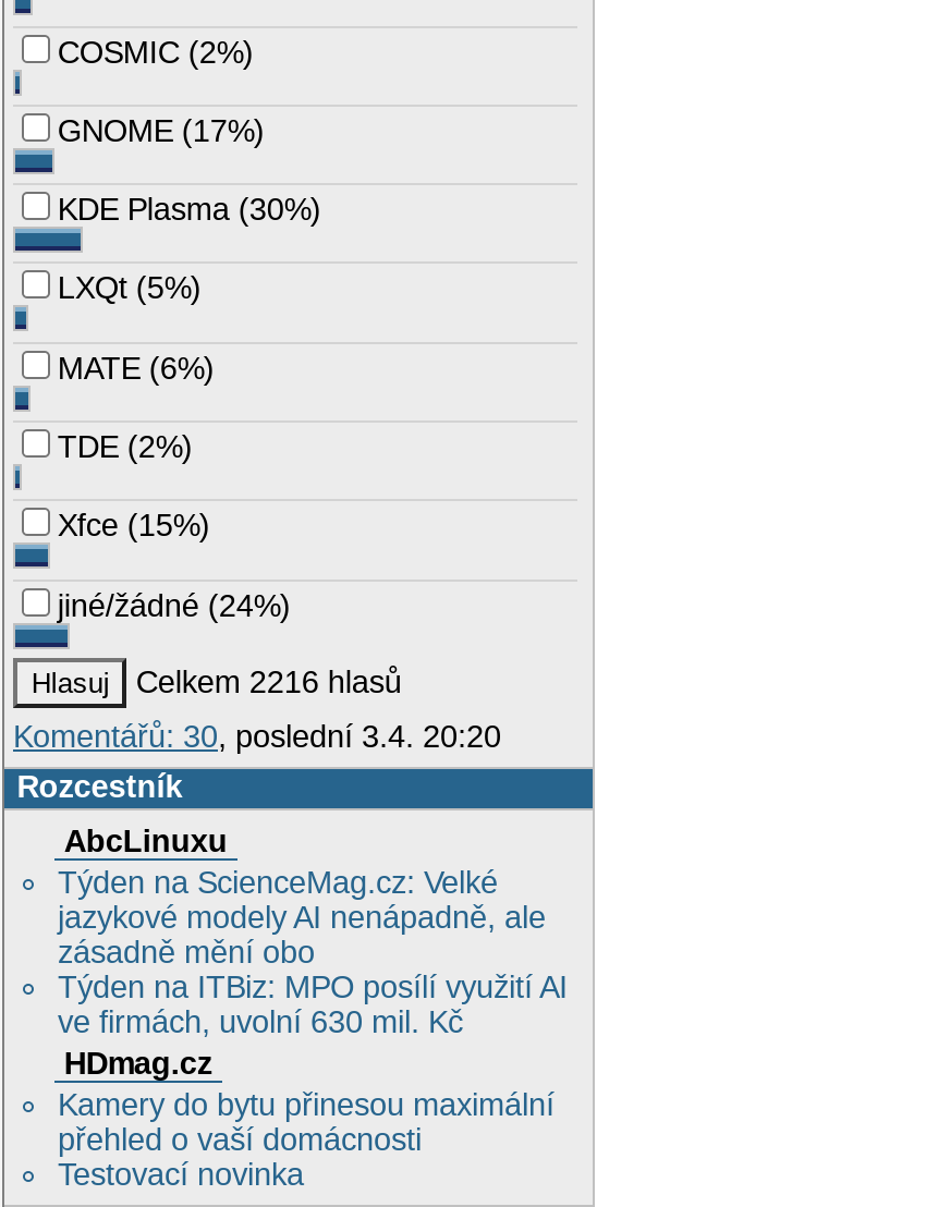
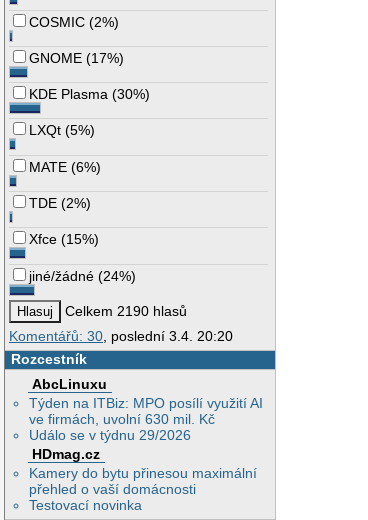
[127,665,402,700] Celkem 2216 hlasů -> [61,303,187,319] Celkem 2190 hlasů
[58,865,546,969] Týden na ScienceMag.cz: Velké | jazykové modely AI nenápadně, ale | zásadně mění obo -> none
moved [58,969,568,1039] -> [29,395,263,427]: Týden na ITBiz: MPO posílí využití AI | ve firmách, uvolní 630 mil. Kč
none -> [29,427,191,443] Událo se v týdnu 29/2026

